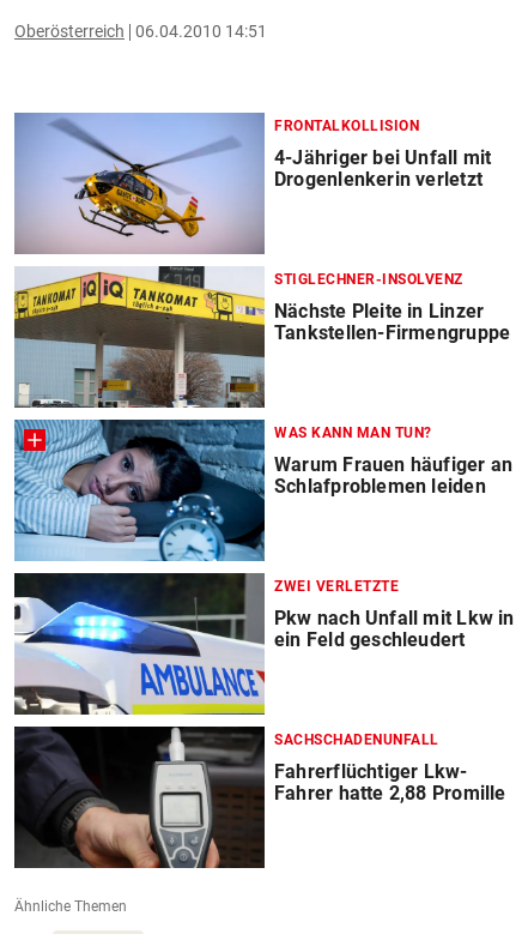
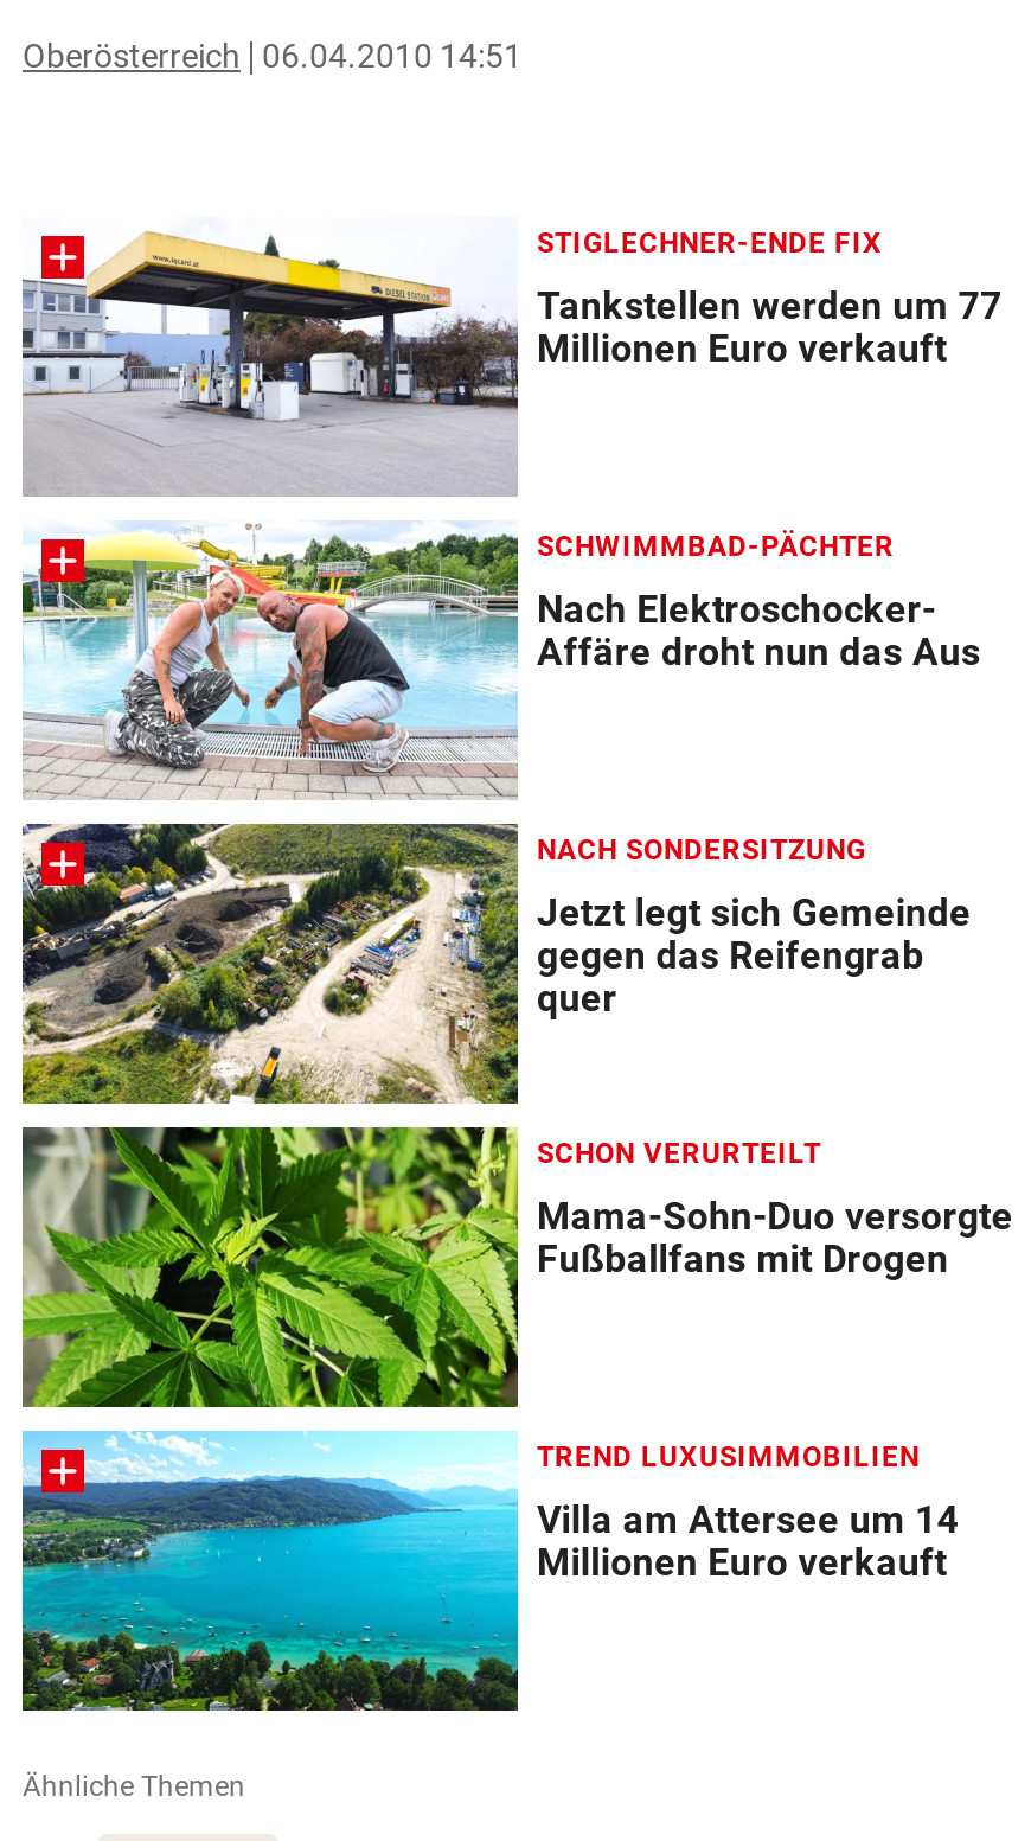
[13,112,419,253] [image] | FRONTALKOLLISION -> [23,217,883,492] [image] | STIGLECHNER-ENDE FIX
[274,146,491,191] 4-Jähriger bei Unfall mit | Drogenlenkerin verletzt -> [537,283,1002,371] Tankstellen werden um 77 | Millionen Euro verkauft
[13,265,463,409] [image] | STIGLECHNER-INSOLVENZ -> [20,520,895,800] [image] | SCHWIMMBAD-PÄCHTER
[274,300,510,344] Nächste Pleite in Linzer | Tankstellen-Firmengruppe -> [537,587,981,675] Nach Elektroschocker- | Affäre droht nun das Aus
[13,418,432,562] [image] | WAS KANN MAN TUN? -> [20,822,866,1106] [image] | NACH SONDERSITZUNG
[274,453,513,498] Warum Frauen häufiger an | Schlafproblemen leiden -> [537,891,971,1021] Jetzt legt sich Gemeinde | gegen das Reifengrab | quer
[14,572,399,716] [image] | ZWEI VERLETZTE -> [20,1125,821,1409] [image] | SCHON VERURTEILT
[274,607,514,651] Pkw nach Unfall mit Lkw in | ein Feld geschleudert -> [537,1194,1013,1282] Mama-Sohn-Duo versorgte | Fußballfans mit Drogen
[13,725,439,869] [image] | SACHSCHADENUNFALL -> [20,1431,920,1713] [image] | TREND LUXUSIMMOBILIEN
[274,761,506,805] Fahrerflüchtiger Lkw- | Fahrer hatte 2,88 Promille -> [537,1498,959,1586] Villa am Attersee um 14 | Millionen Euro verkauft

